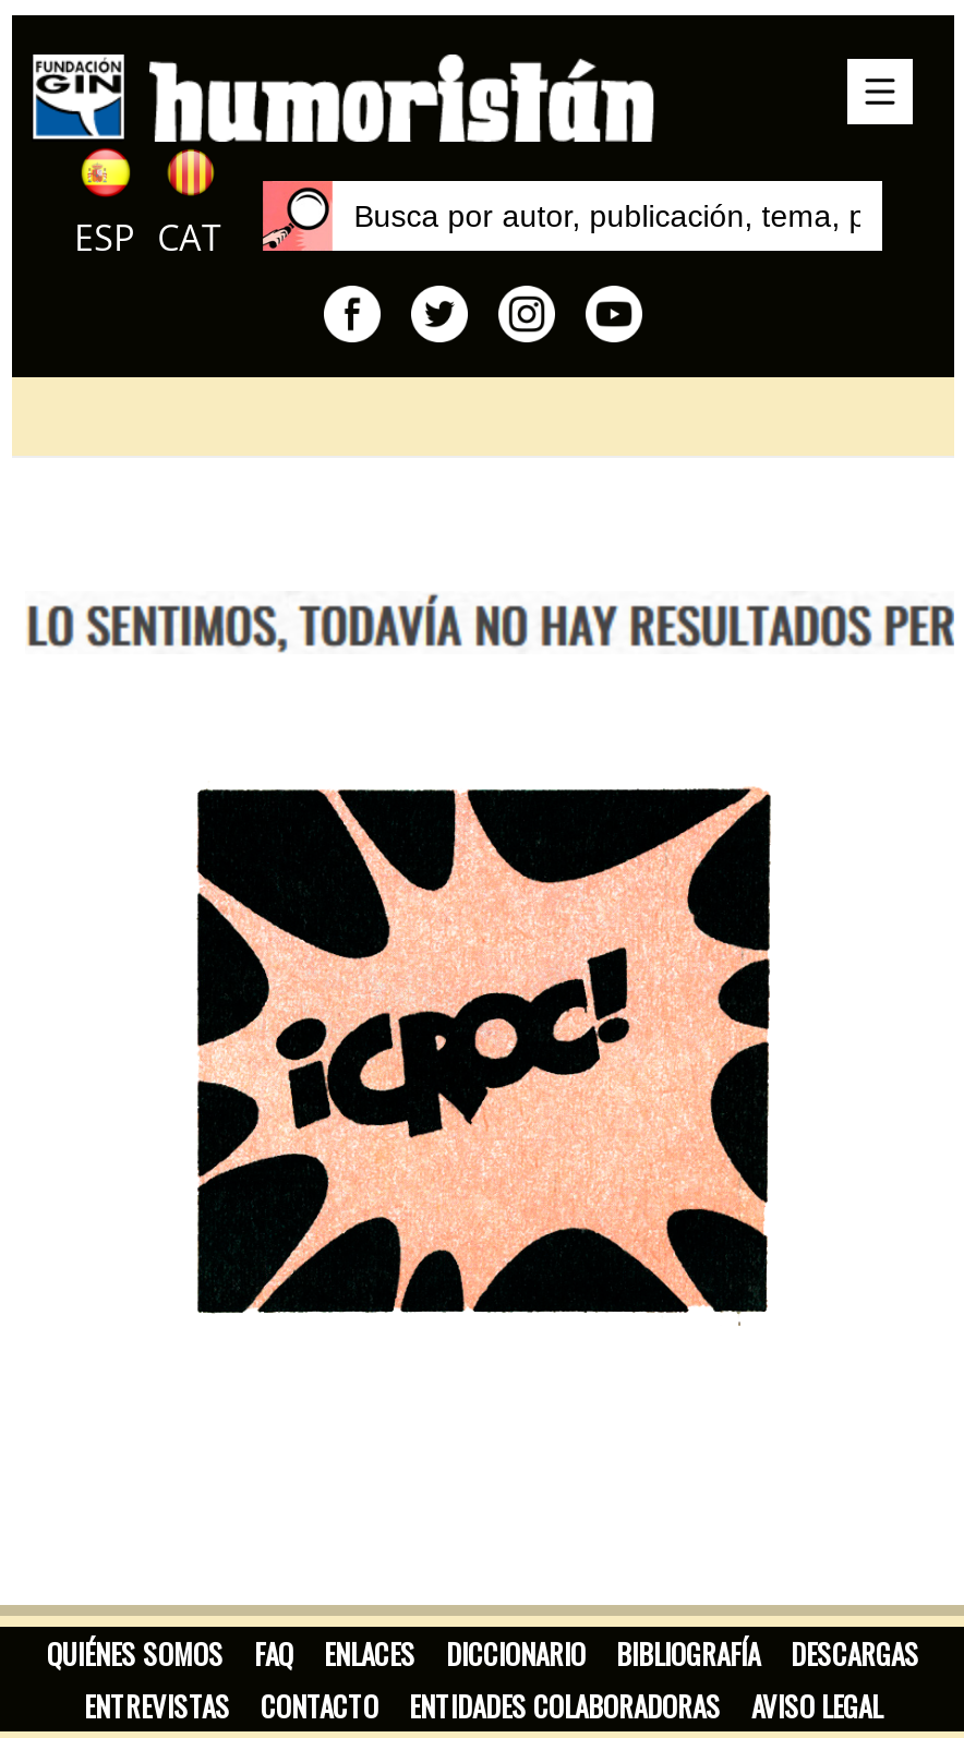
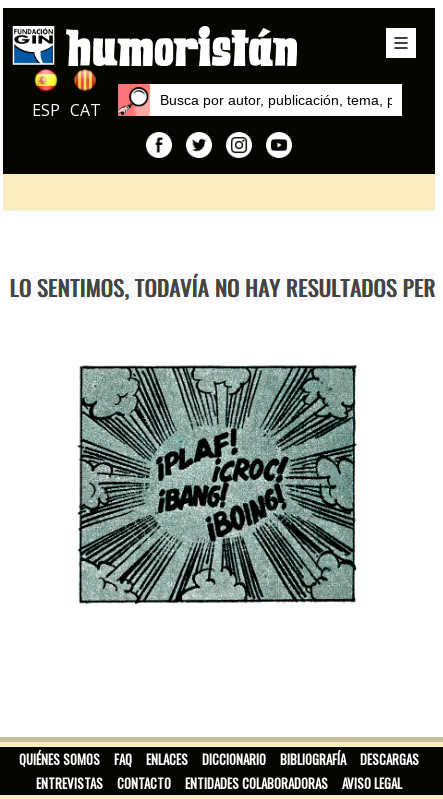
[176,785,782,1313] [image] -> [77,362,357,604] [image]

